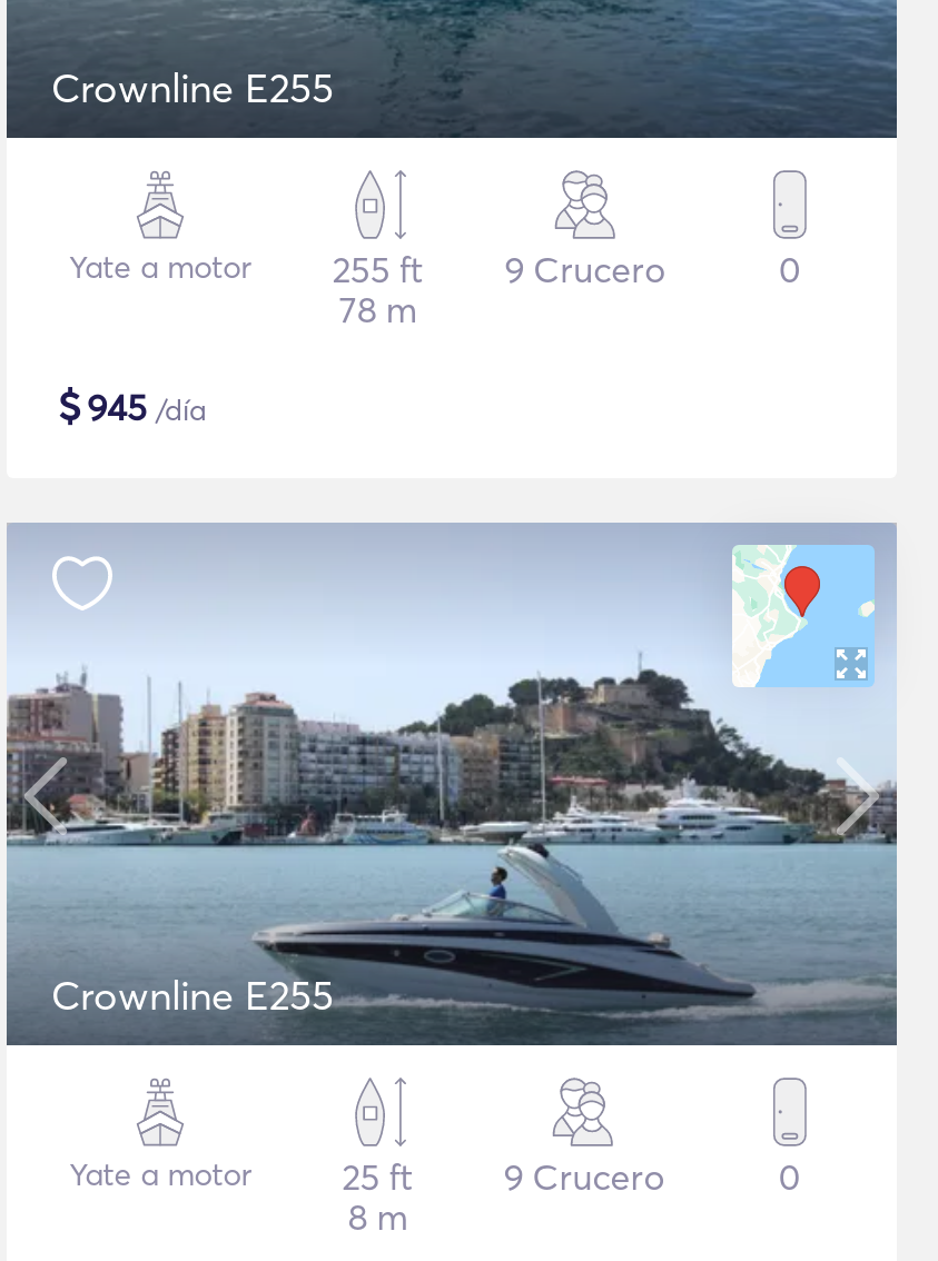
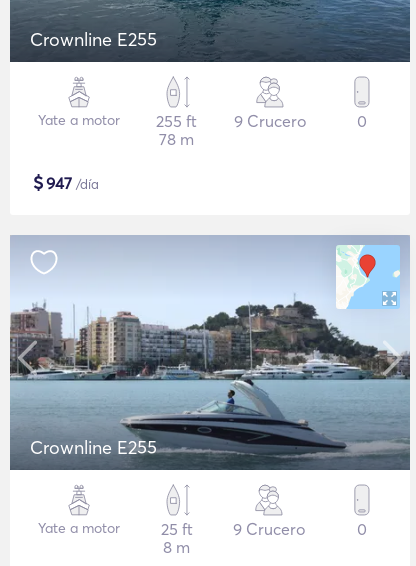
[58,380,207,431] $945 /día -> [33,171,99,194] $947 /día

